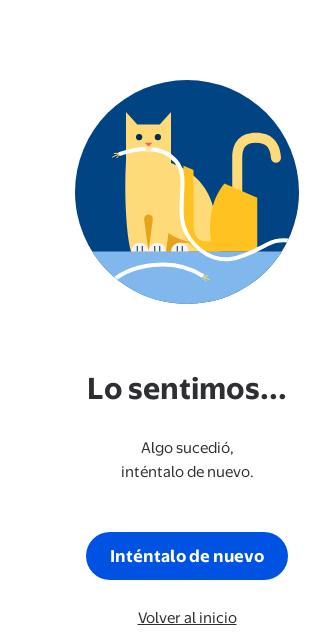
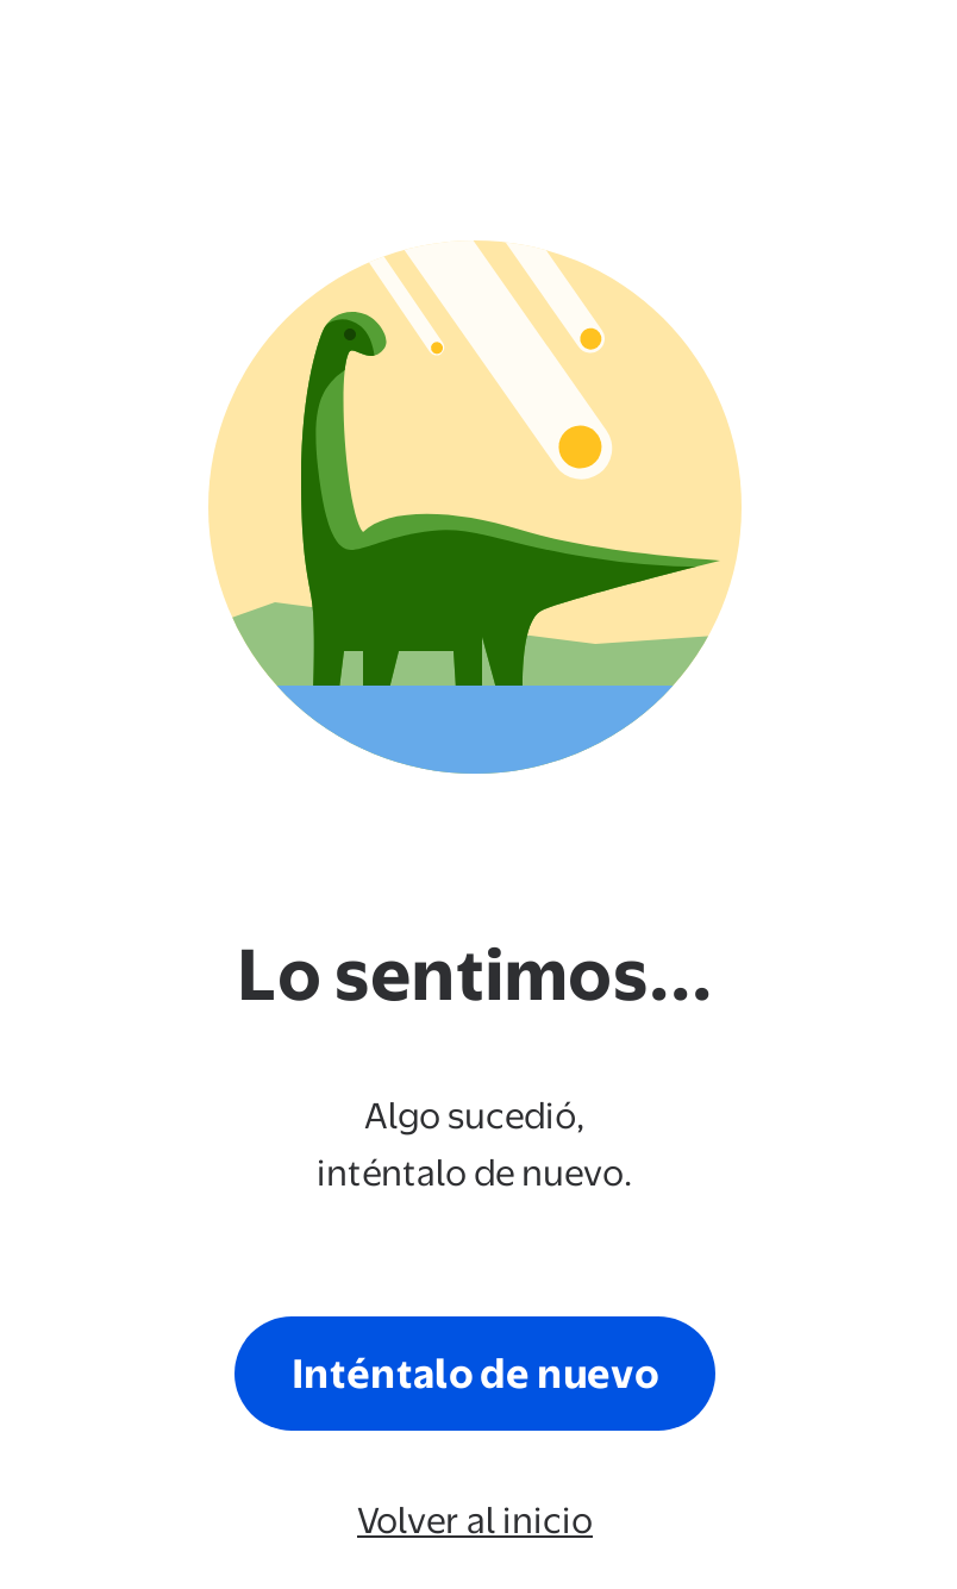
[74,79,300,282] [image] -> [208,240,742,719] [image]

